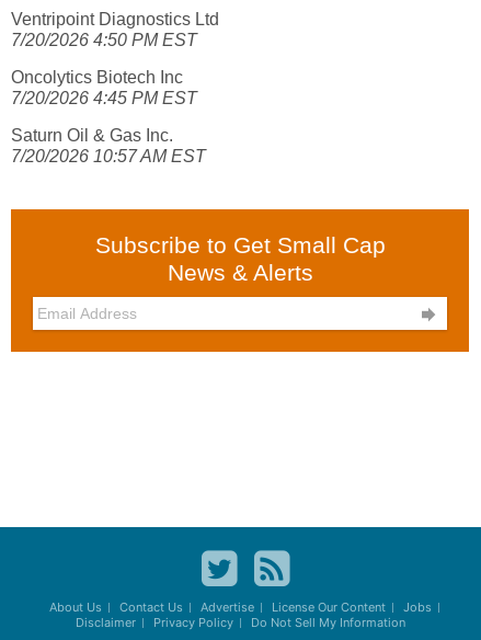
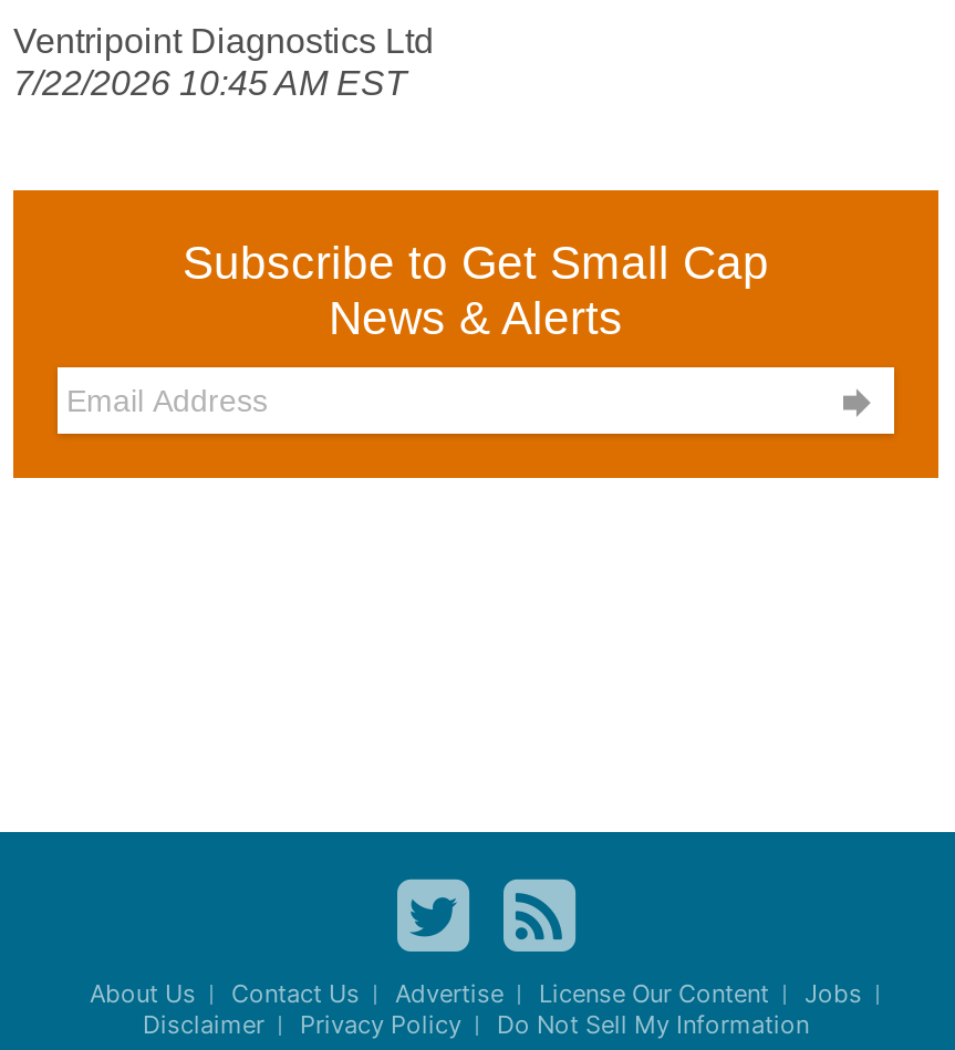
[11,31,206,165] 7/20/2026 4:50 PM EST | Oncolytics Biotech Inc | 7/20/2026 4:45 PM EST | Saturn Oil & Gas Inc. | 7/20/2026 10:57 AM EST -> [13,64,407,102] 7/22/2026 10:45 AM EST

